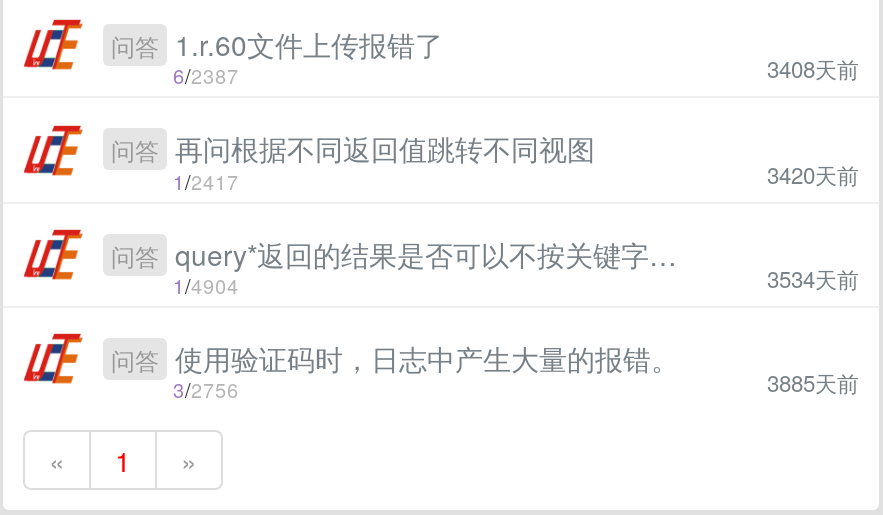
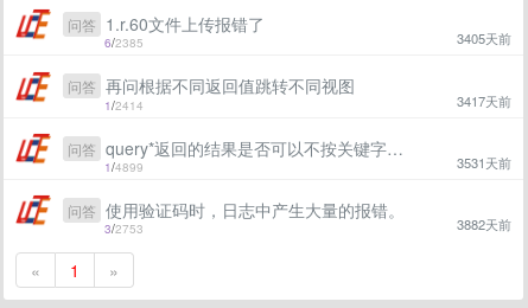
[173,63,239,91] 6 /2387 -> [104,35,144,51] 6 /2385
[767,53,859,85] 3408天前 -> [457,29,511,48] 3405天前
[173,167,239,195] 1 /2417 -> [104,97,144,113] 1 /2414
[767,157,859,189] 3420天前 -> [457,91,511,110] 3417天前
[173,272,239,300] 1 /4904 -> [104,159,144,175] 1 /4899
[767,262,859,294] 3534天前 -> [457,153,511,172] 3531天前
[173,377,239,405] 3 /2756 -> [104,221,144,237] 3 /2753
[767,367,859,399] 3885天前 -> [457,215,511,234] 3882天前

